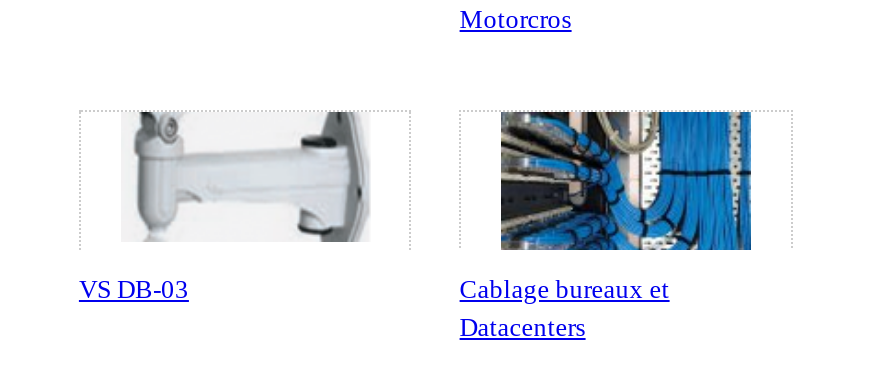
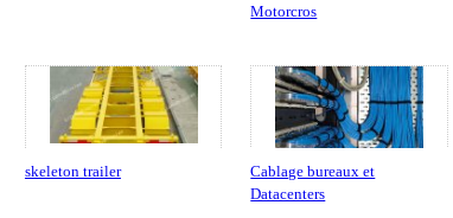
[79,112,371,305] [image] | VS DB-03 -> [25,65,199,181] [image] | skeleton trailer

